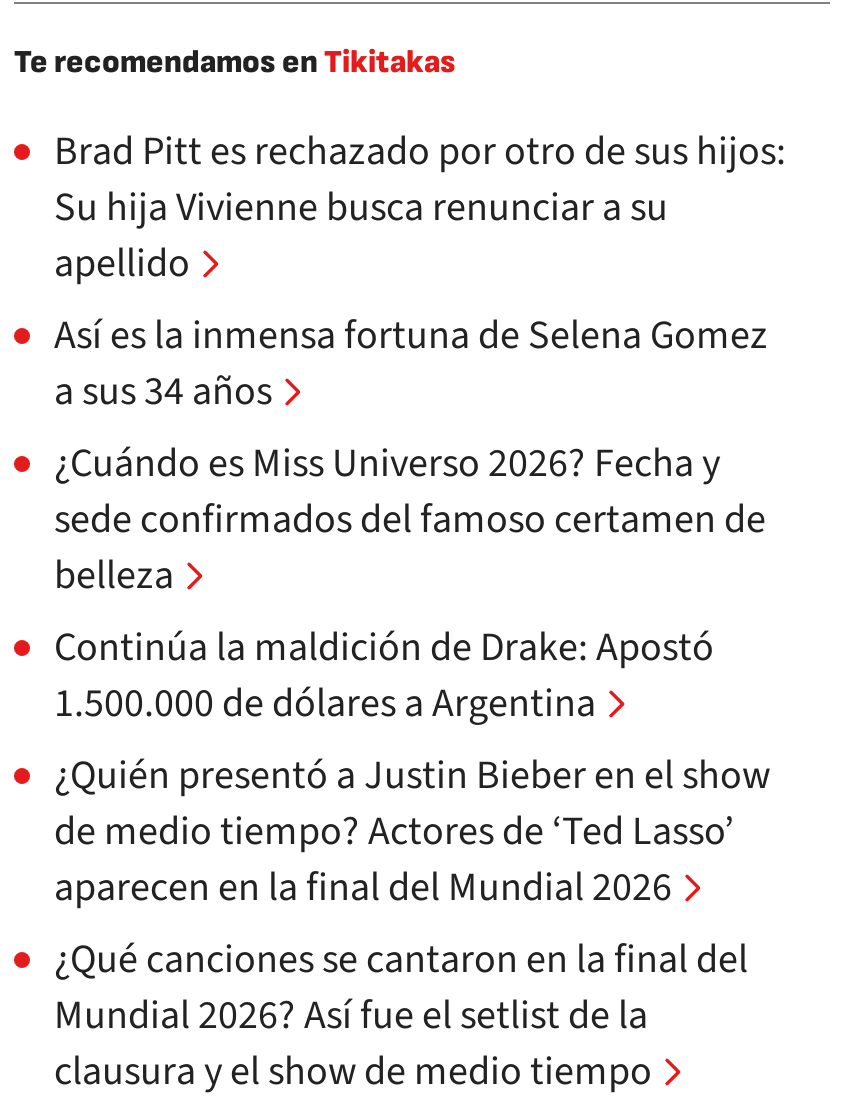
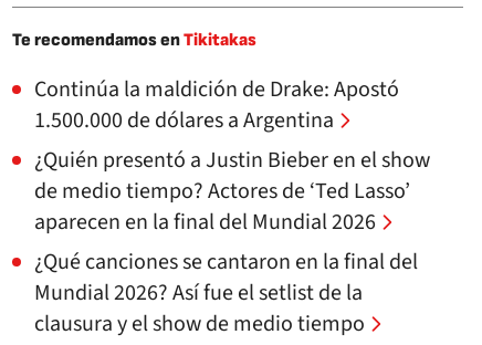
[54,124,786,604] Brad Pitt es rechazado por otro de sus hijos: | Su hija Vivienne busca renunciar a su | apellido | Así es la inmensa fortuna de Selena Gomez | a sus 34 años | ¿Cuándo es Miss Universo 2026? Fecha y | sede confirmados del famoso certamen de | belleza -> none

